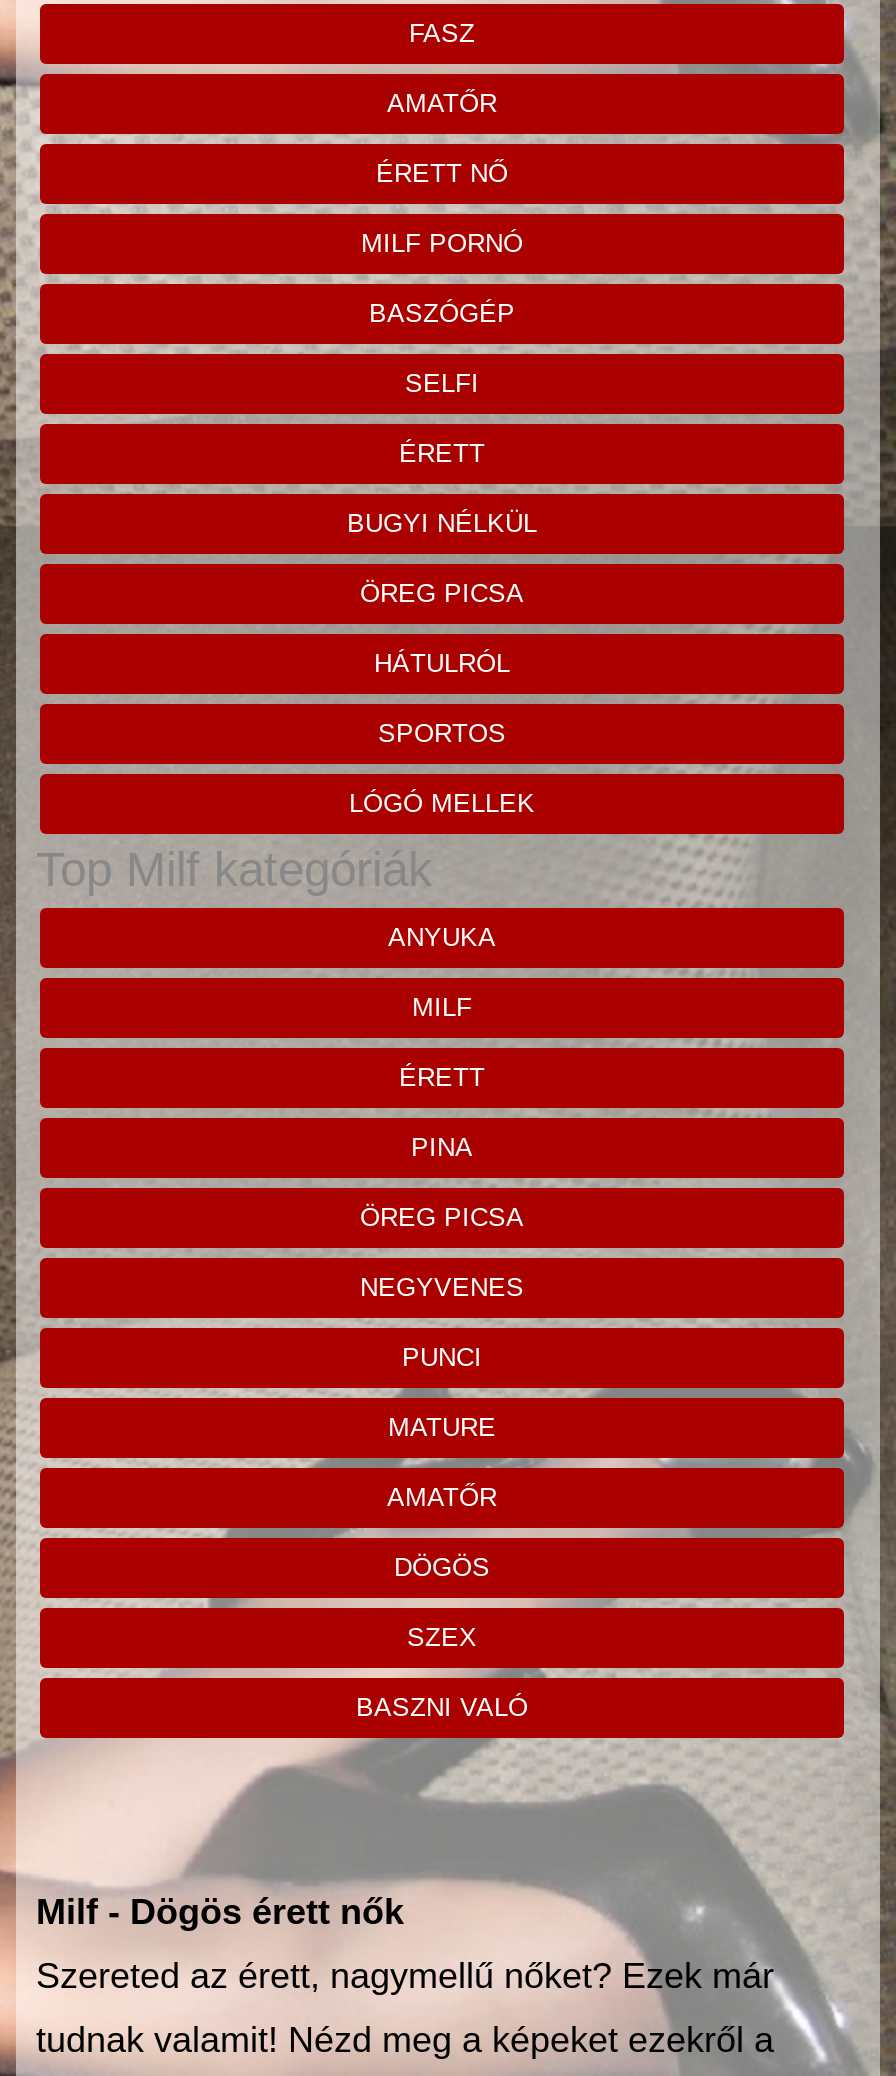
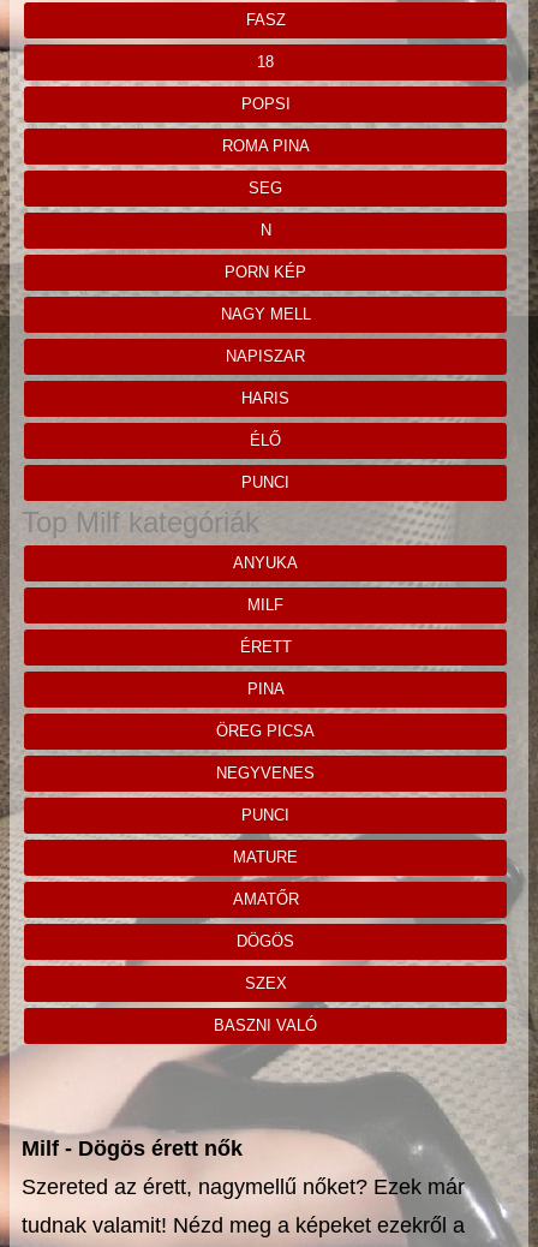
[387,88,497,118] AMATŐR -> [257,53,274,71] 18
[376,158,508,188] ÉRETT NŐ -> [241,95,290,113] POPSI
[361,228,523,258] MILF PORNÓ -> [222,137,309,155] ROMA PINA
[369,298,515,328] BASZÓGÉP -> [249,179,282,197] SEG
[405,368,479,398] SELFI -> [260,221,271,239] N
[399,438,485,468] ÉRETT -> [225,263,306,281] PORN KÉP
[347,508,537,538] BUGYI NÉLKÜL -> [220,305,310,323] NAGY MELL
[360,578,524,608] ÖREG PICSA -> [226,347,305,365] NAPISZAR
[374,648,510,678] HÁTULRÓL -> [241,389,289,407] HARIS
[378,718,506,748] SPORTOS -> [250,431,281,449] ÉLŐ
[349,788,535,818] LÓGÓ MELLEK -> [241,473,289,491] PUNCI

